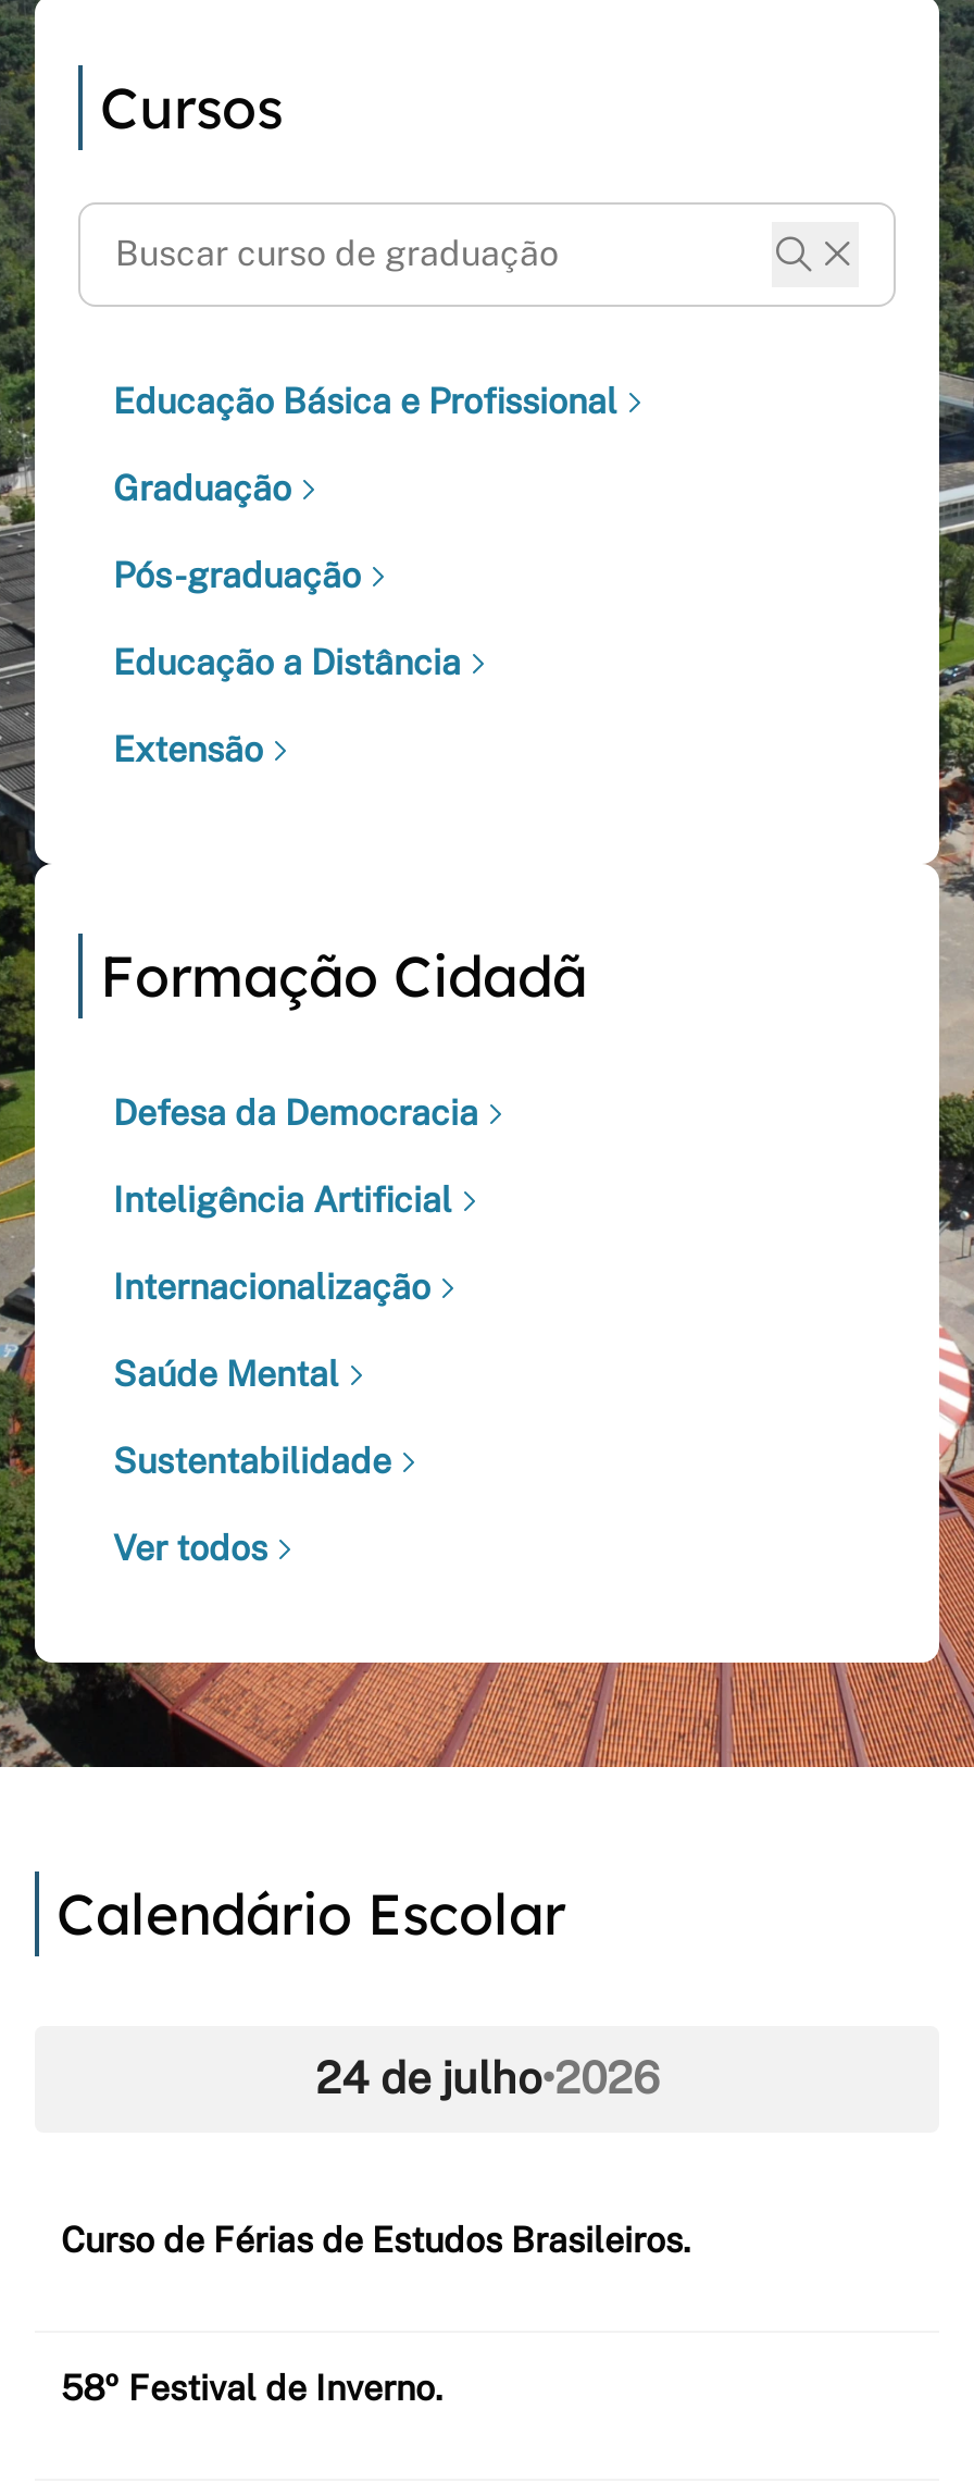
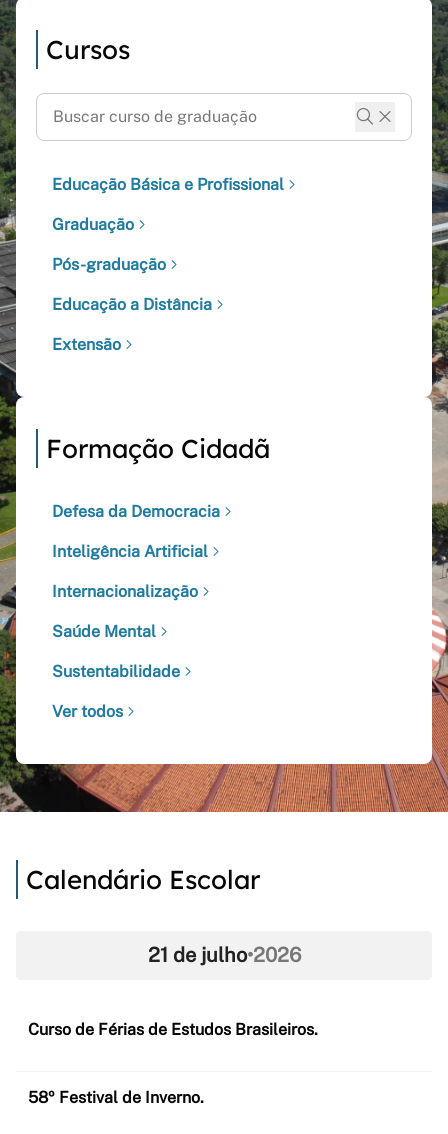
[315,2052,659,2105] 24 de julho•2026 -> [147,943,300,967] 21 de julho•2026

